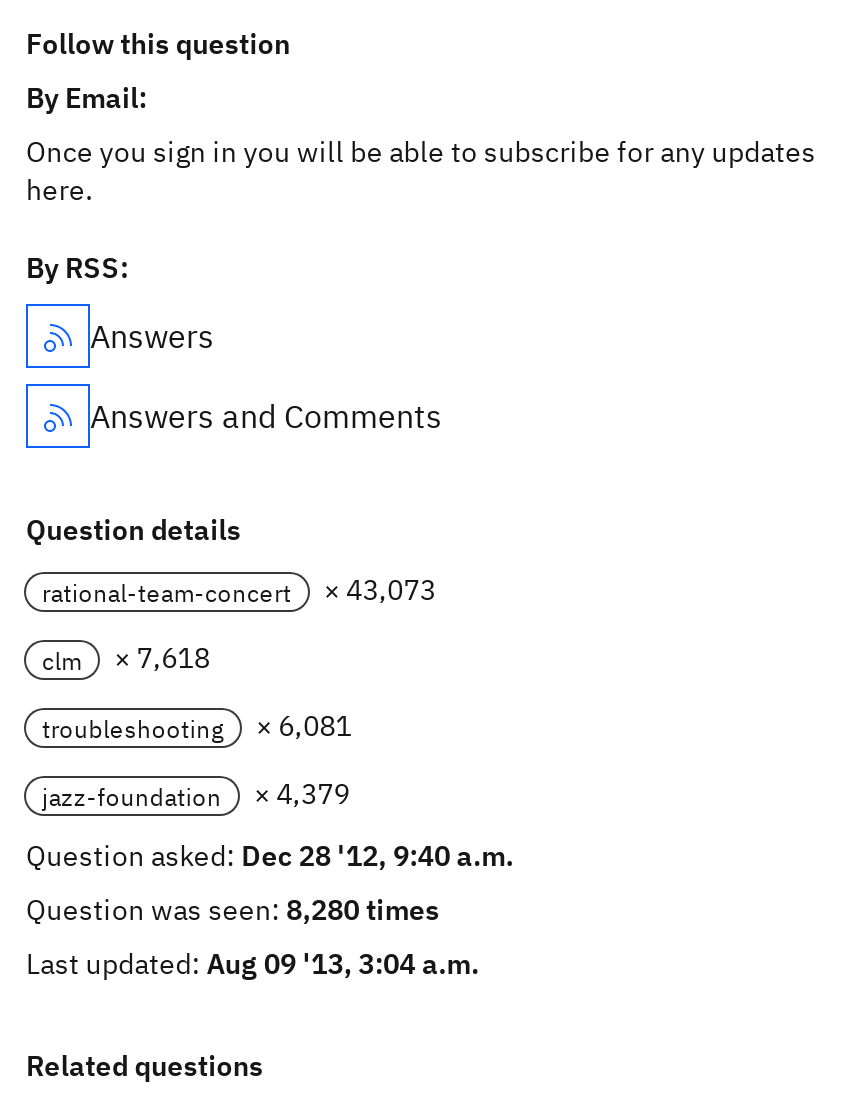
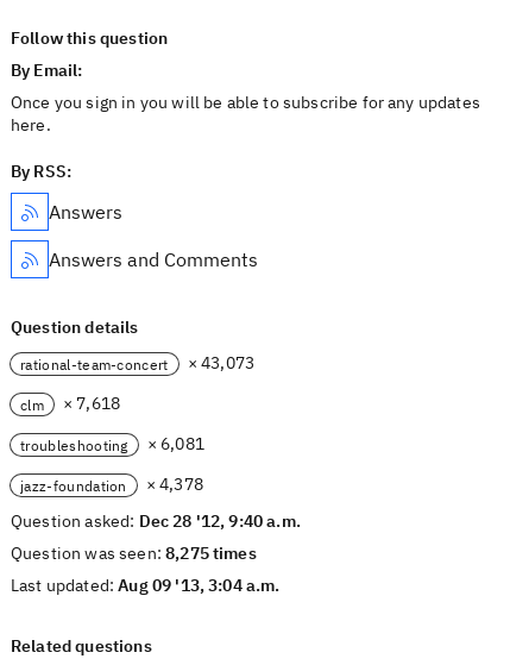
[42,776,350,812] jazz-foundation × 4,379 -> [20,474,203,495] jazz-foundation × 4,378
[26,892,440,928] Question was seen: 8,280 times -> [11,542,257,564] Question was seen: 8,275 times

